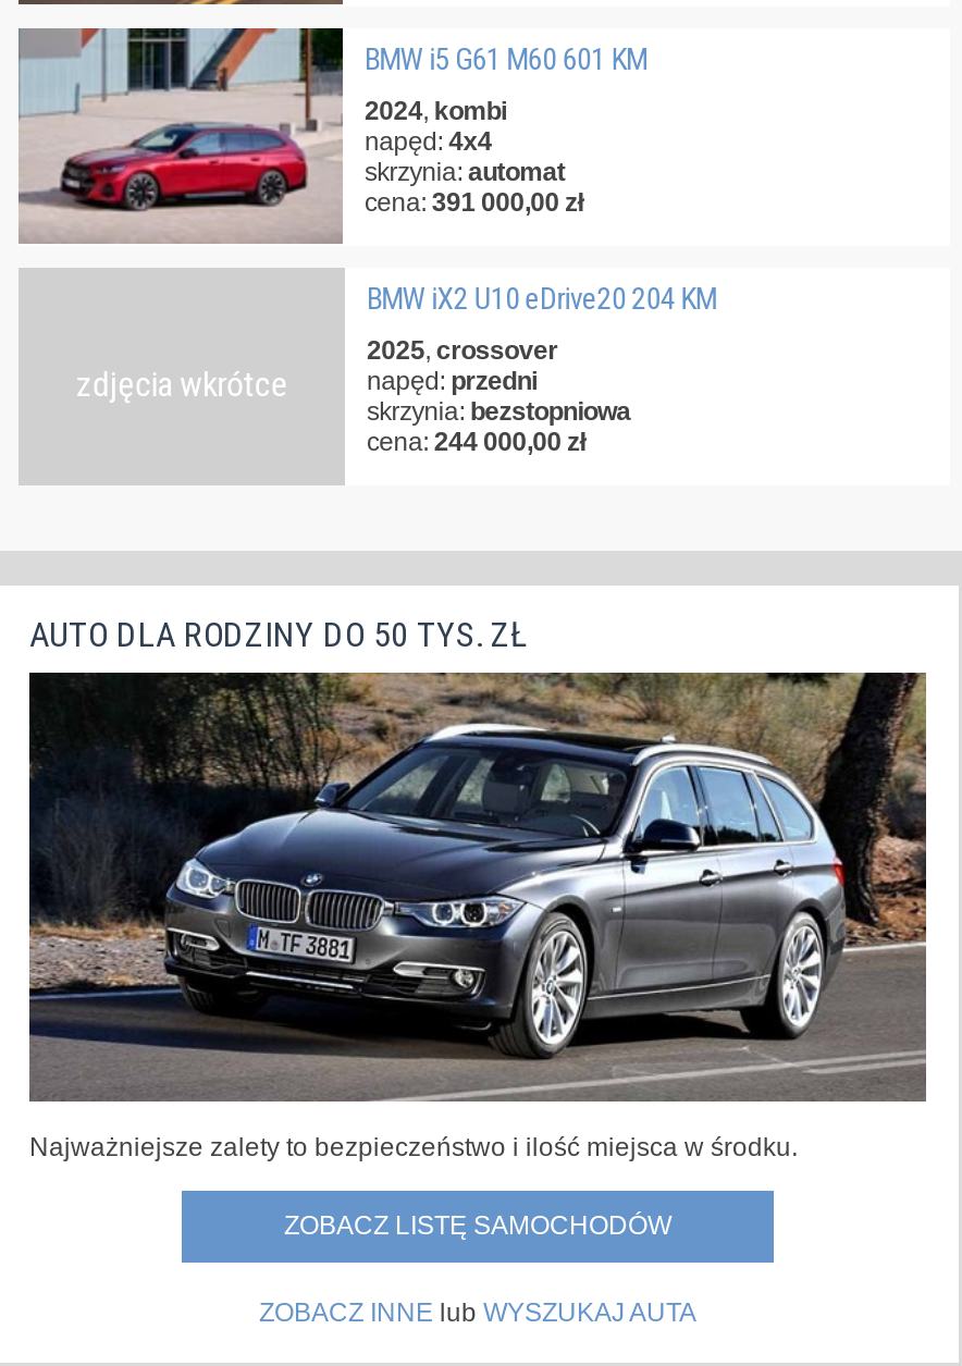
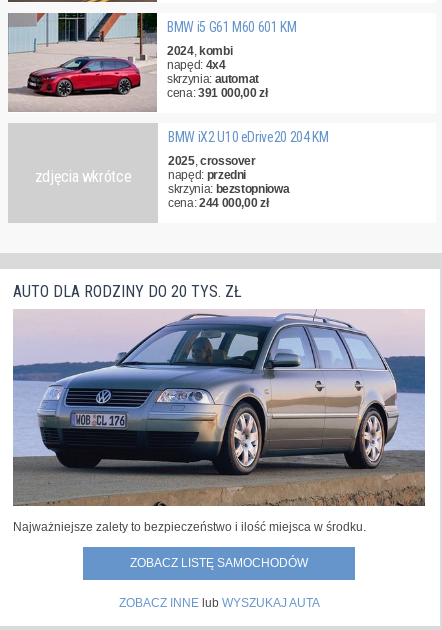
[29,614,528,655] AUTO DLA RODZINY DO 50 TYS. ZŁ -> [13,282,242,301] AUTO DLA RODZINY DO 20 TYS. ZŁ
[27,670,928,1102] [image] -> [12,309,426,506] [image]

